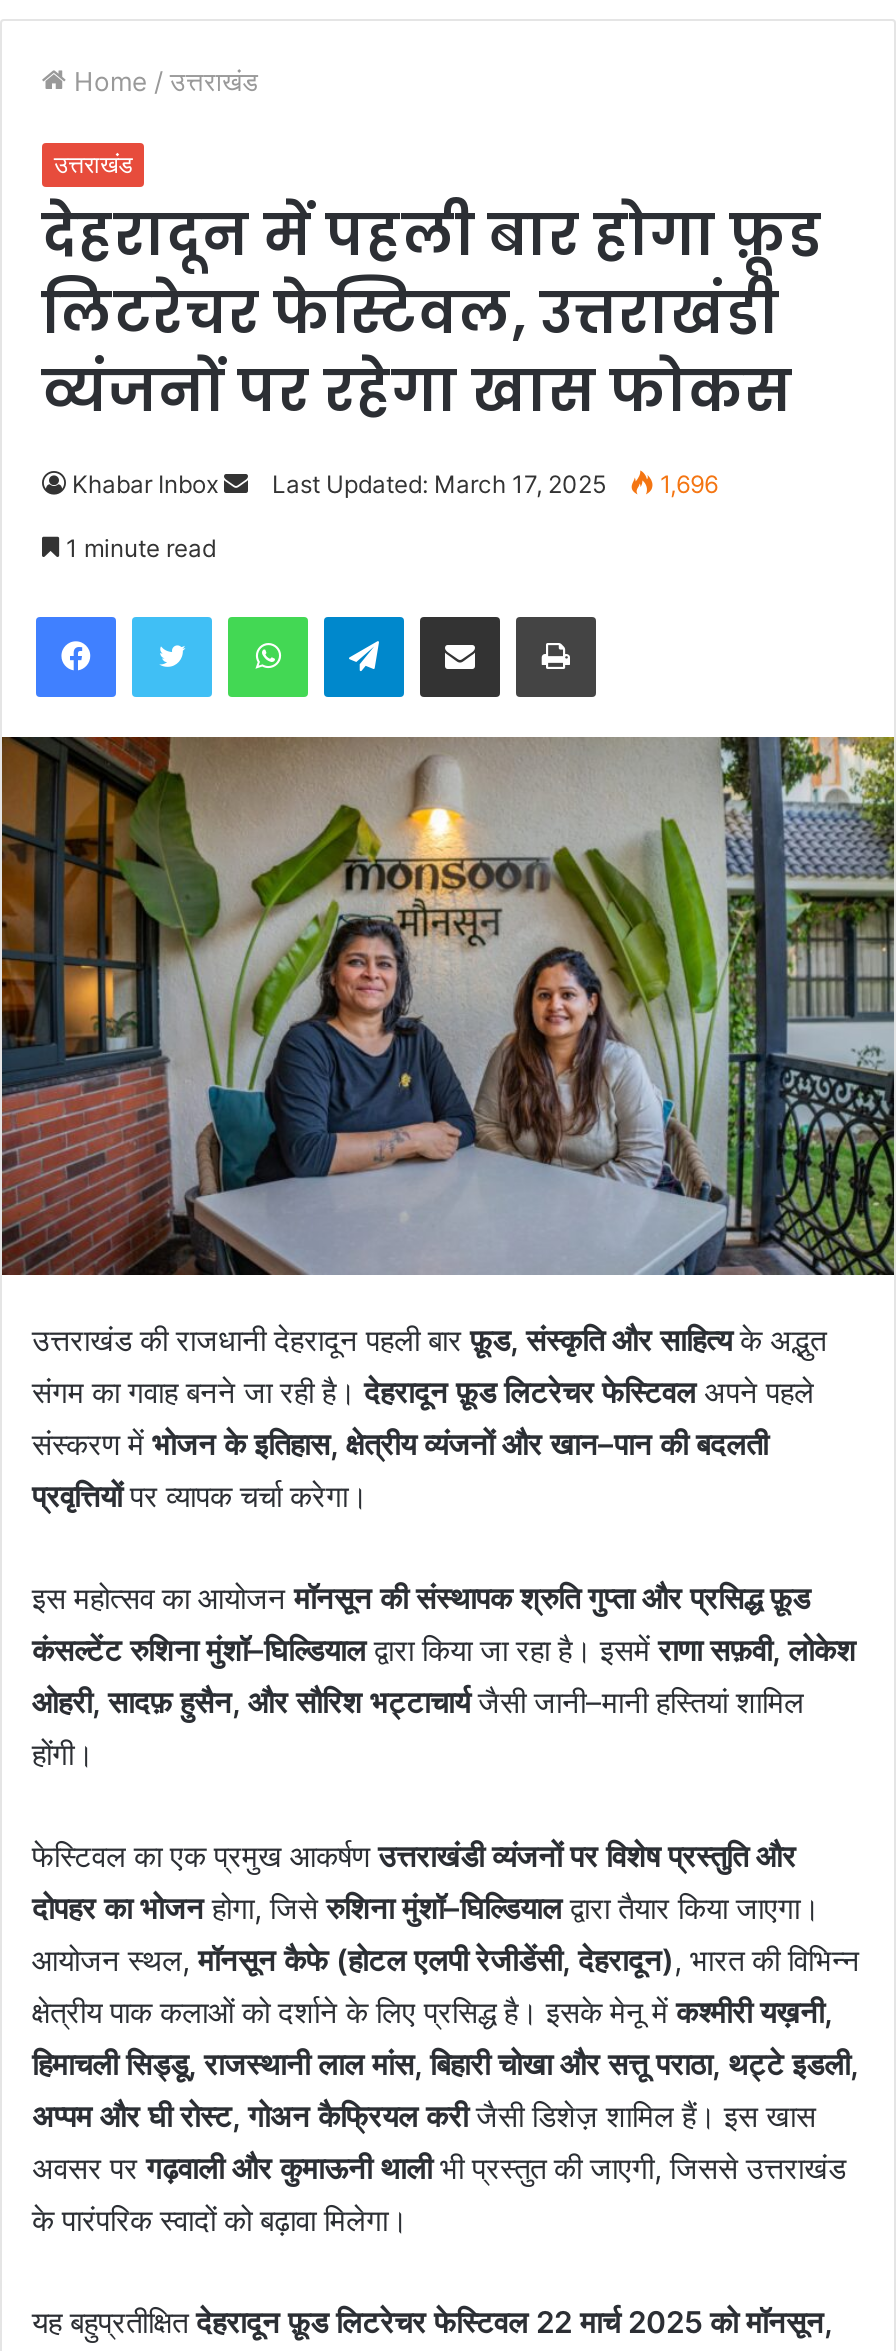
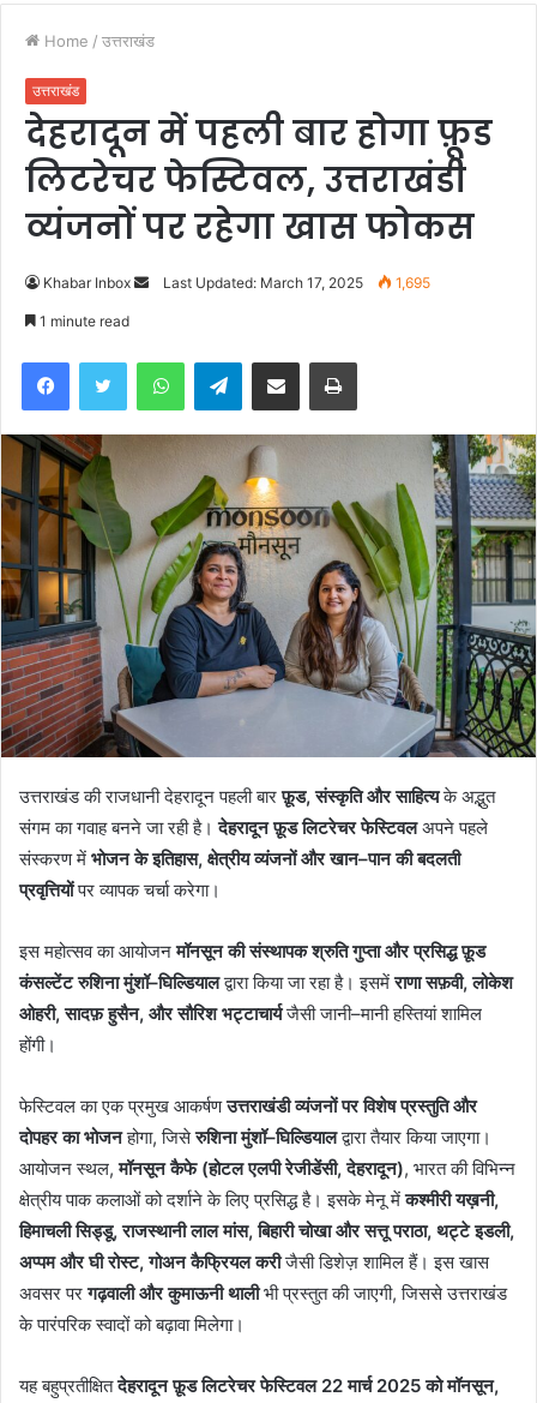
[654,469,718,499] 1,696 -> [392,274,430,292] 1,695

